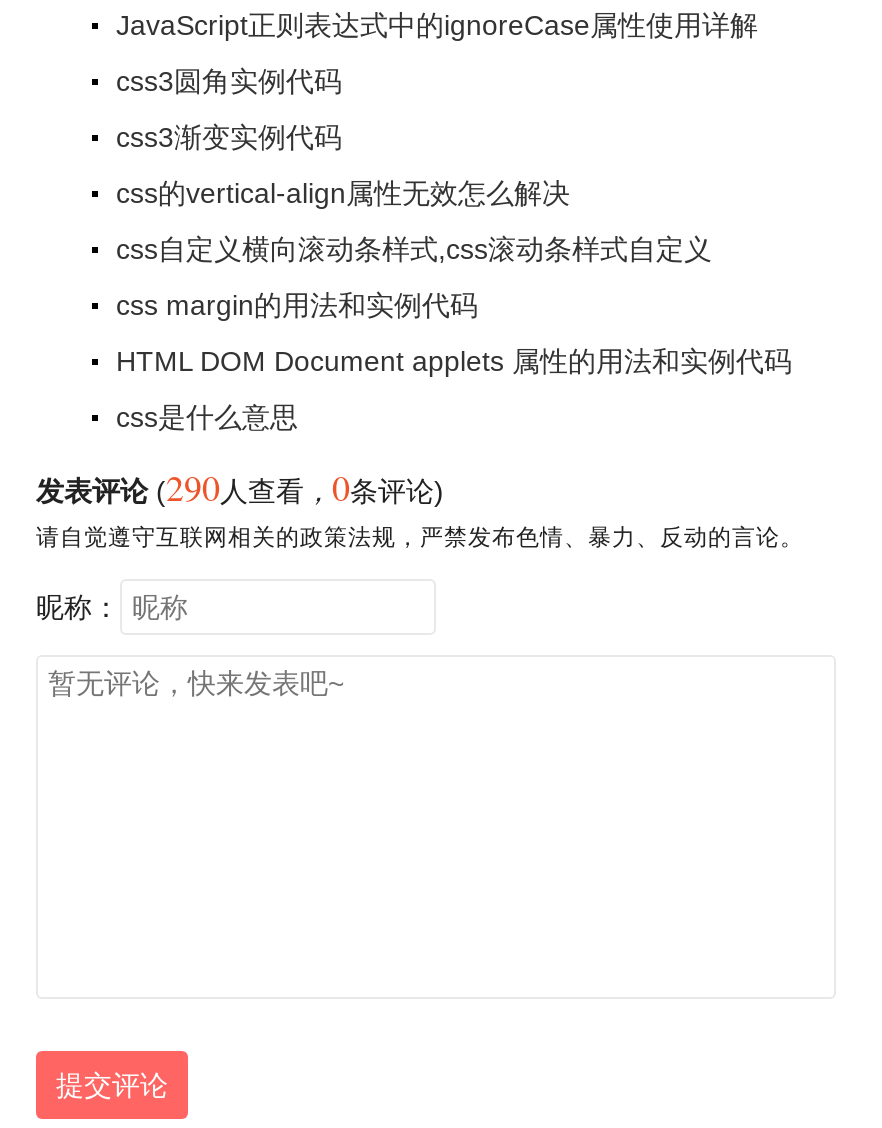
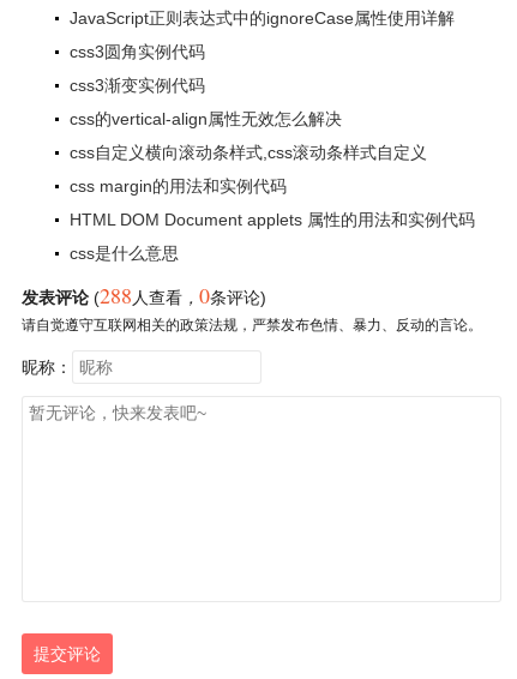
[36,463,444,511] 发表评论 (290人查看，0条评论) -> [22,281,266,310] 发表评论 (288人查看，0条评论)

